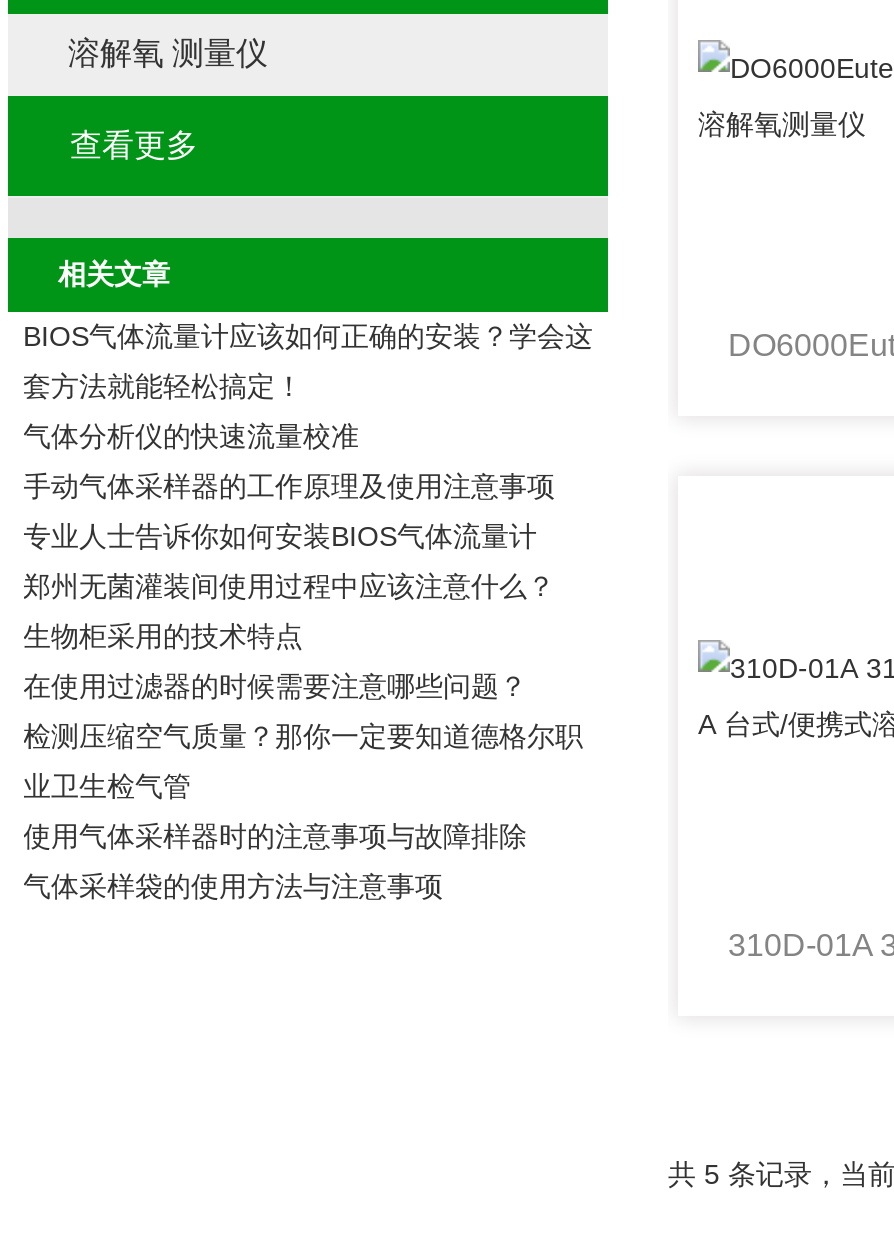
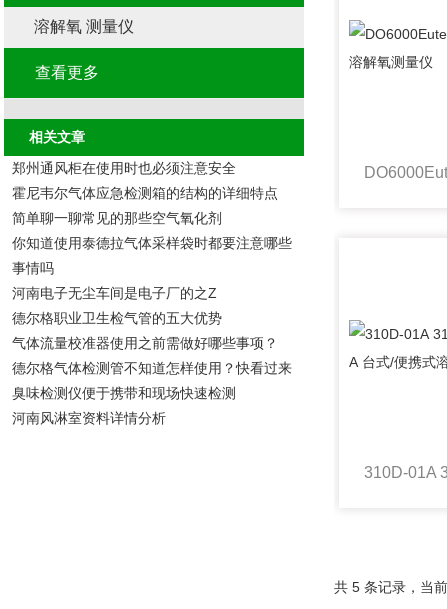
[23,320,593,902] BIOS气体流量计应该如何正确的安装？学会这 | 套方法就能轻松搞定！ | 气体分析仪的快速流量校准 | 手动气体采样器的工作原理及使用注意事项 | 专业人士告诉你如何安装BIOS气体流量计 | 郑州无菌灌装间使用过程中应该注意什么？ | 生物柜采用的技术特点 | 在使用过滤器的时候需要注意哪些问题？ | 检测压缩空气质量？那你一定要知道德格尔职 | 业卫生检气管 | 使用气体采样器时的注意事项与故障排除 | 气体采样袋的使用方法与注意事项 -> [11,160,291,426] 郑州通风柜在使用时也必须注意安全 | 霍尼韦尔气体应急检测箱的结构的详细特点 | 简单聊一聊常见的那些空气氧化剂 | 你知道使用泰德拉气体采样袋时都要注意哪些 | 事情吗 | 河南电子无尘车间是电子厂的之Z | 德尔格职业卫生检气管的五大优势 | 气体流量校准器使用之前需做好哪些事项？ | 德尔格气体检测管不知道怎样使用？快看过来 | 臭味检测仪便于携带和现场快速检测 | 河南风淋室资料详情分析

